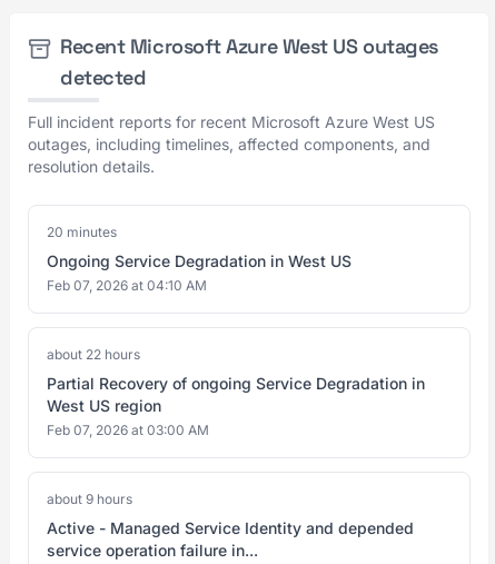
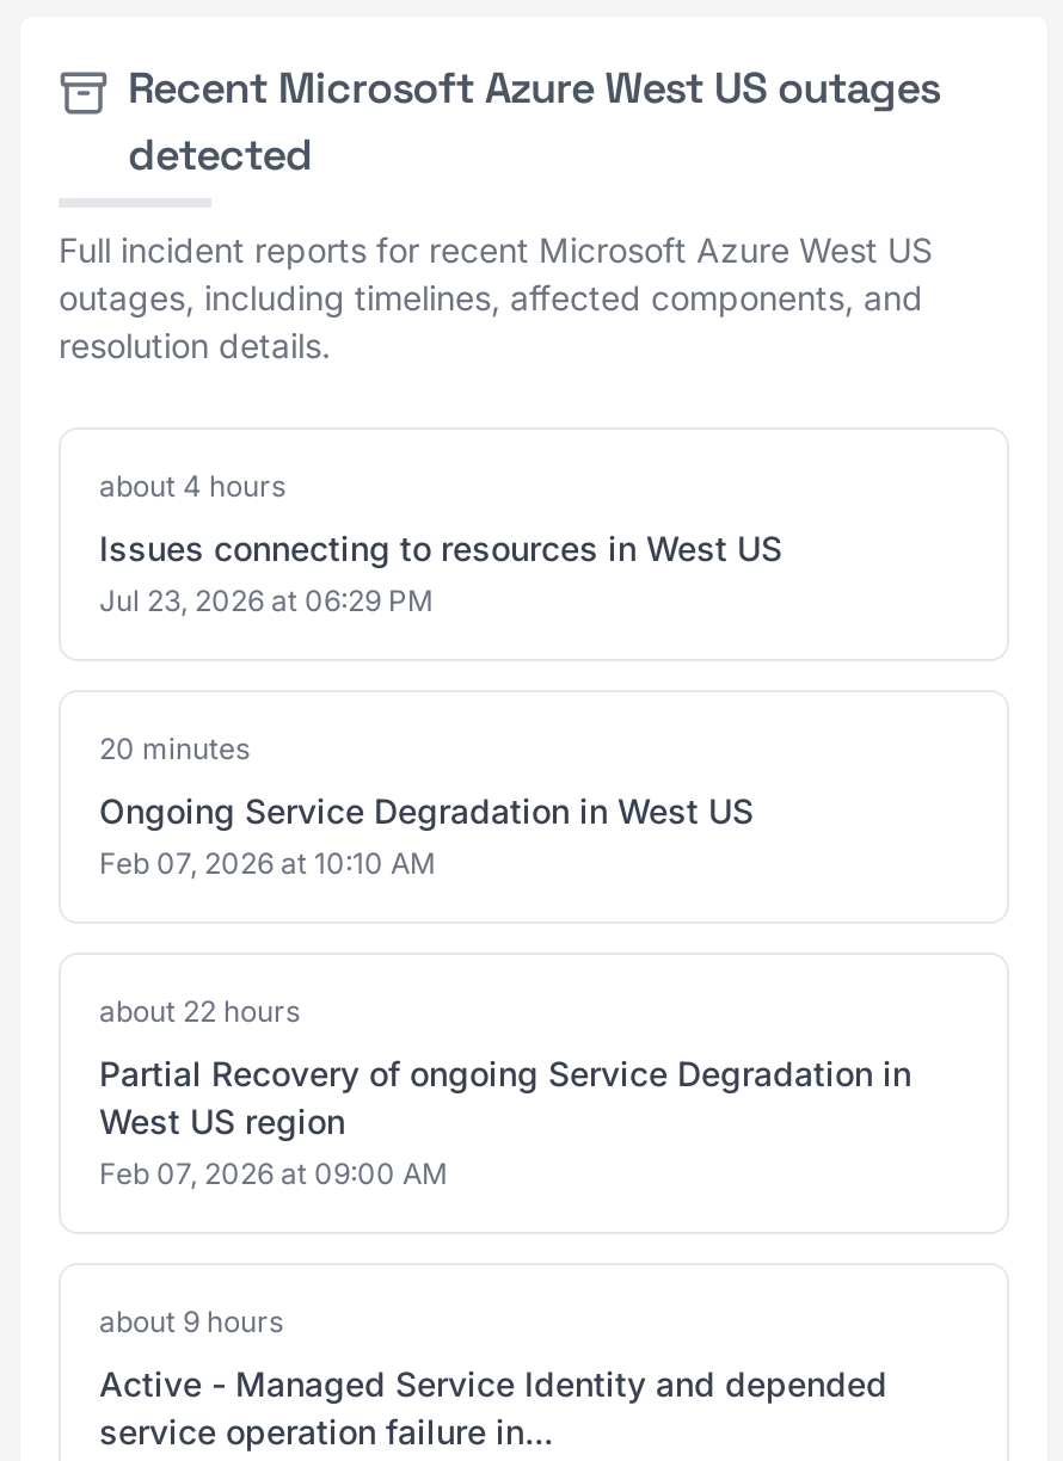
none -> [99,468,782,618] about 4 hours | Issues connecting to resources in West US | Jul 23, 2026 at 06:29 PM
[47,277,207,294] Feb 07, 2026 at 04:10 AM -> [99,845,436,881] Feb 07, 2026 at 10:10 AM
[47,422,209,438] Feb 07, 2026 at 03:00 AM -> [99,1155,448,1191] Feb 07, 2026 at 09:00 AM

